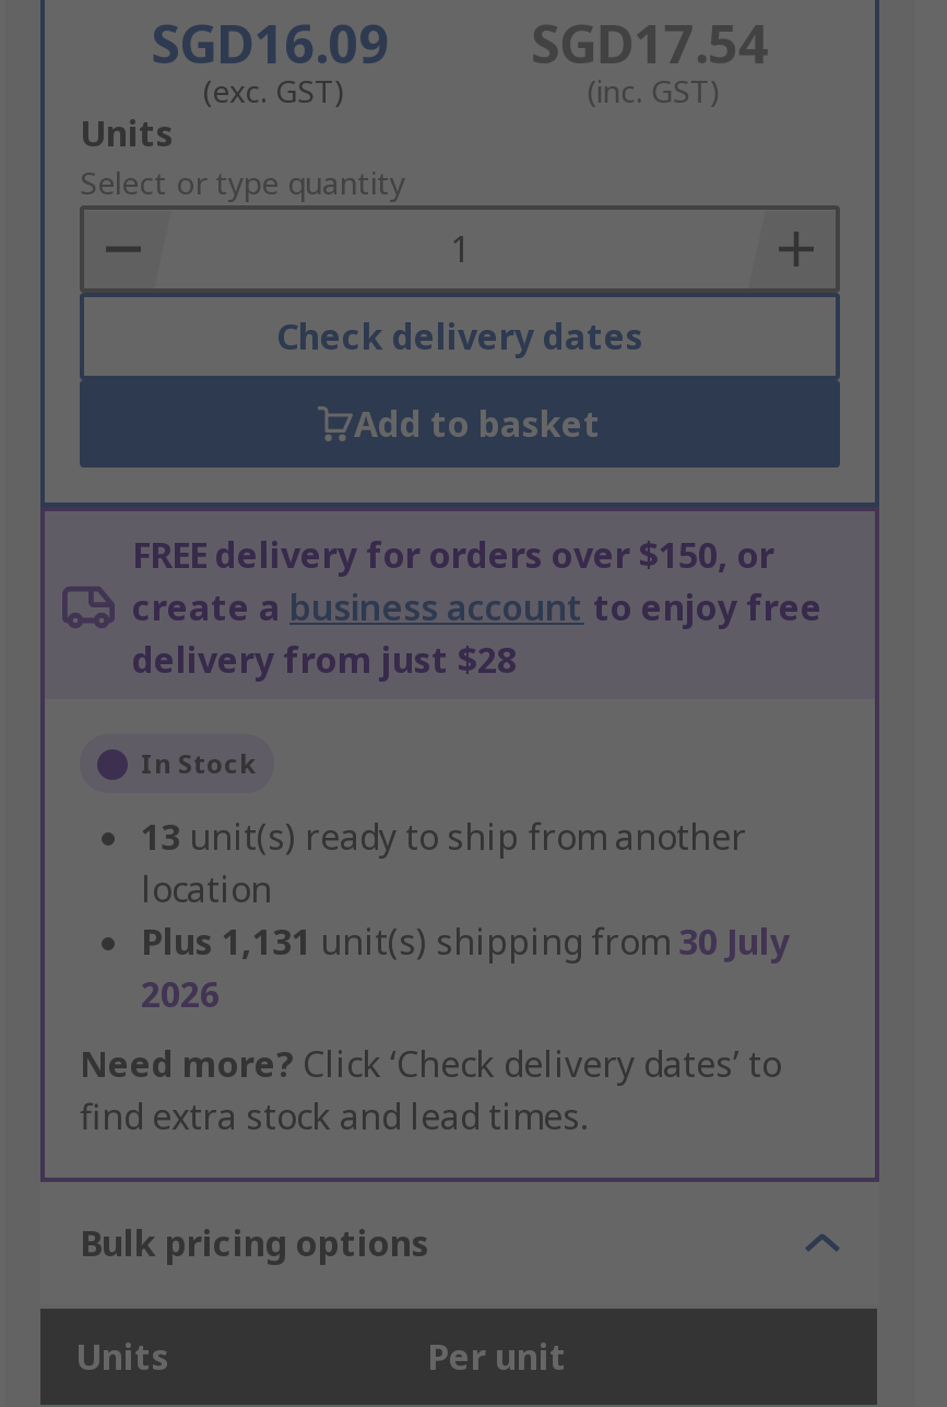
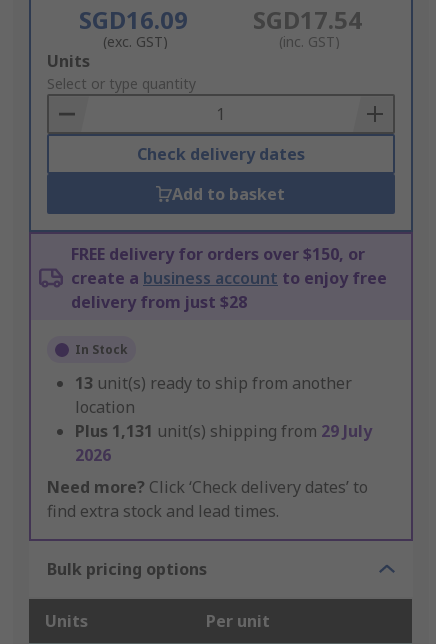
[141,919,790,967] Plus 1,131 unit(s) shipping from 30 July -> [75,420,372,442] Plus 1,131 unit(s) shipping from 29 July

